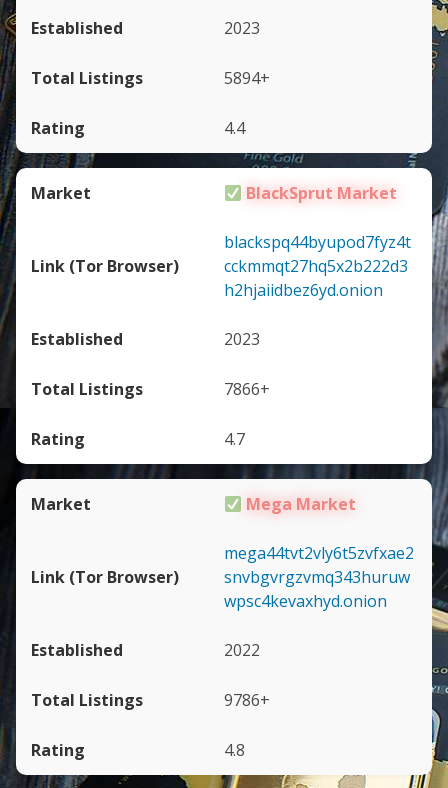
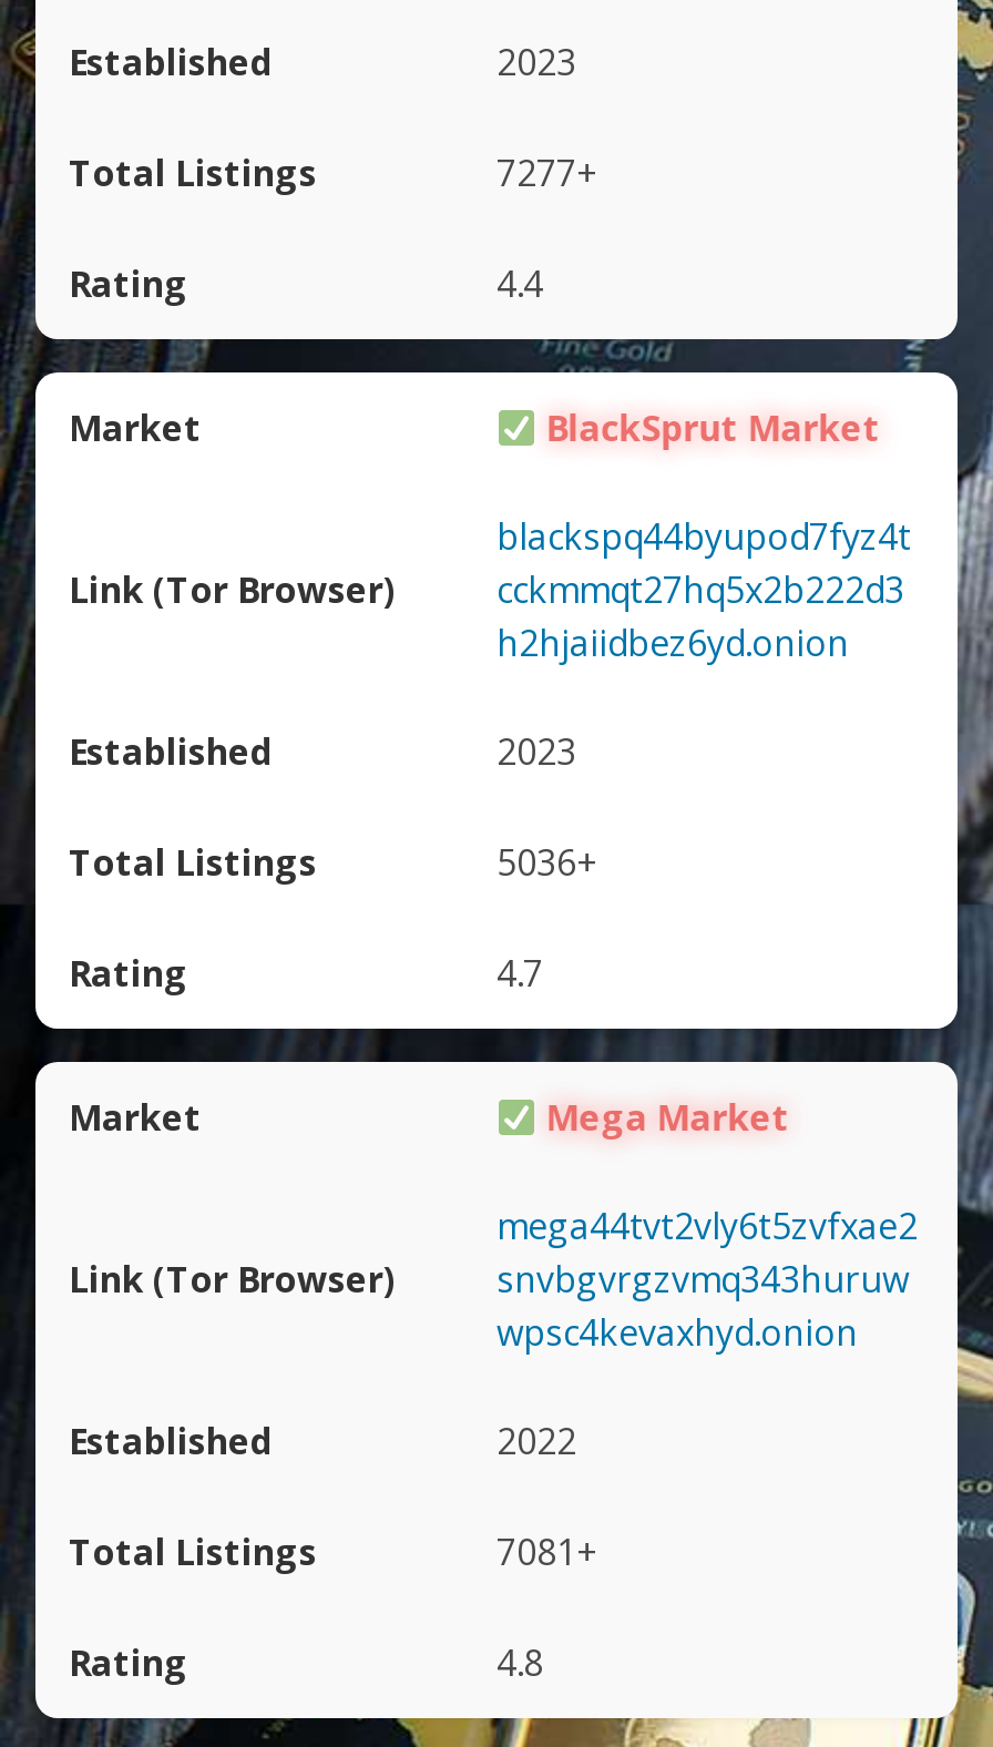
[224,67,270,89] 5894+ -> [496,149,598,197] 7277+
[224,378,270,400] 7866+ -> [496,838,598,887] 5036+
[224,689,270,711] 9786+ -> [496,1528,598,1576] 7081+

